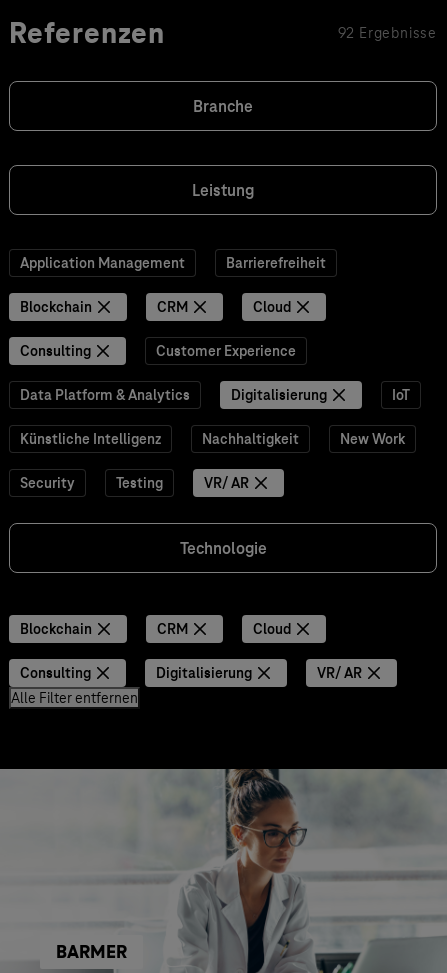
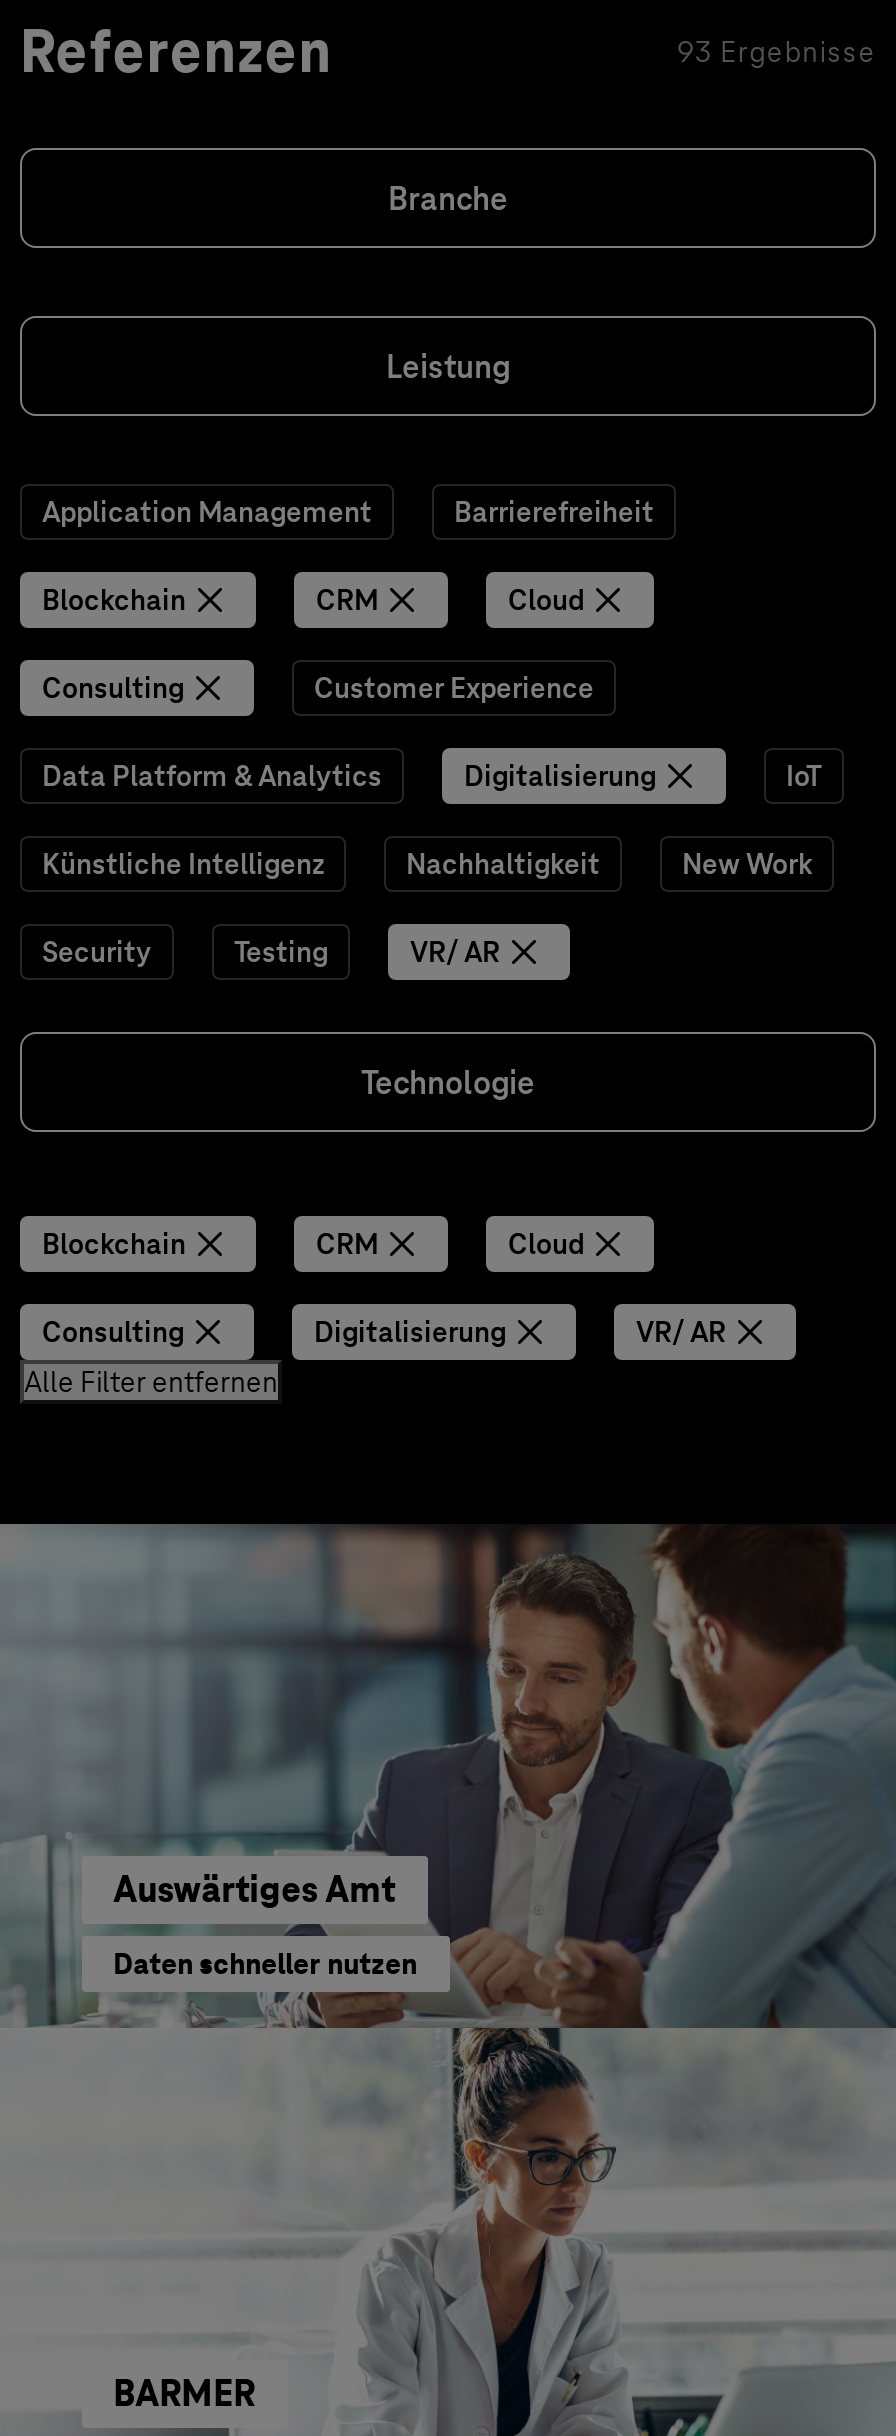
[338,24,437,42] 92 Ergebnisse -> [677,34,876,70] 93 Ergebnisse
none -> [6,1522,890,2030] [image] | Auswärtiges Amt | Daten schneller nutzen

